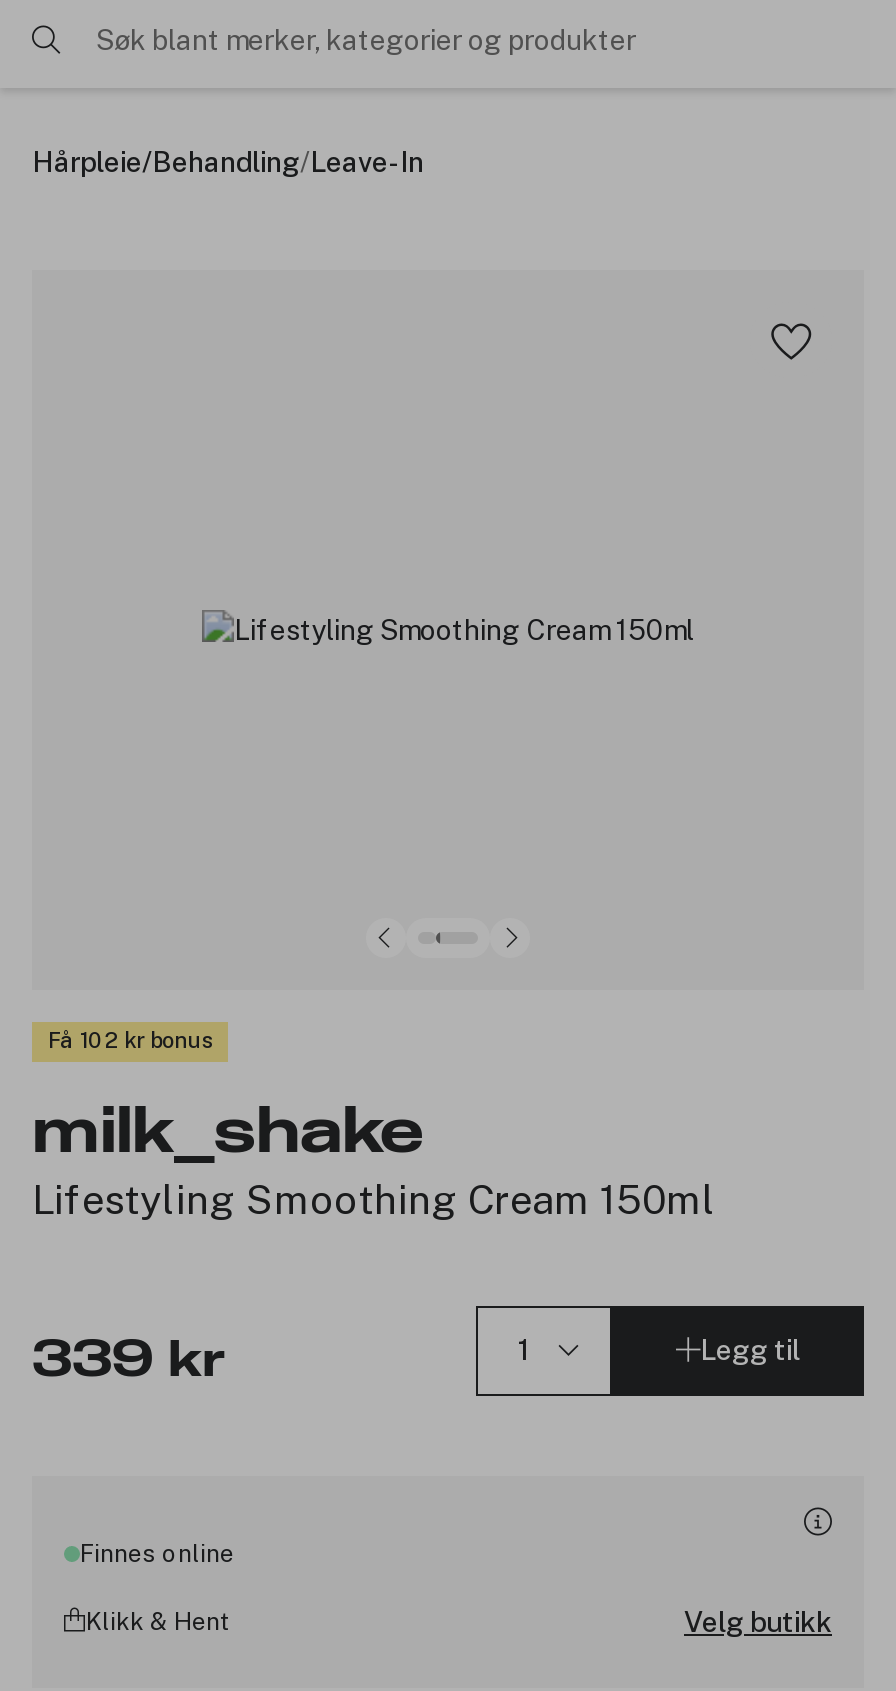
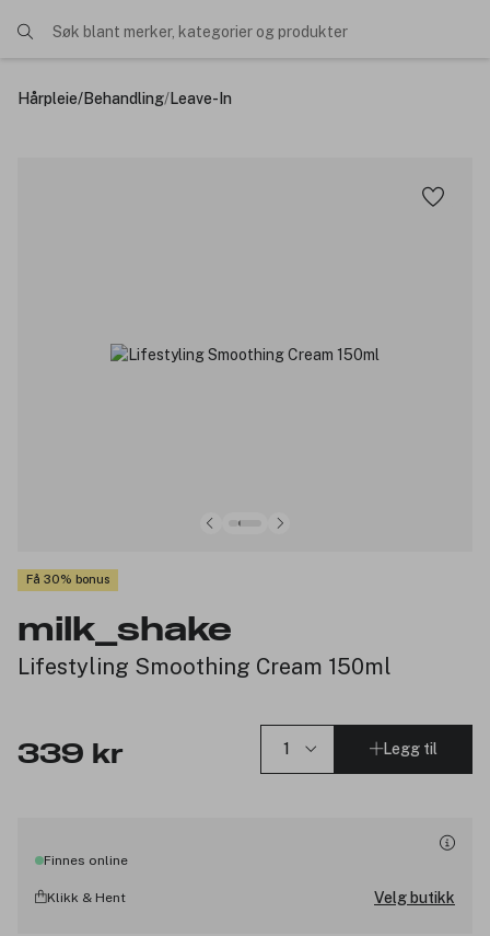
[48,1028,212,1052] Få 102 kr bonus -> [26,573,109,586] Få 30% bonus

